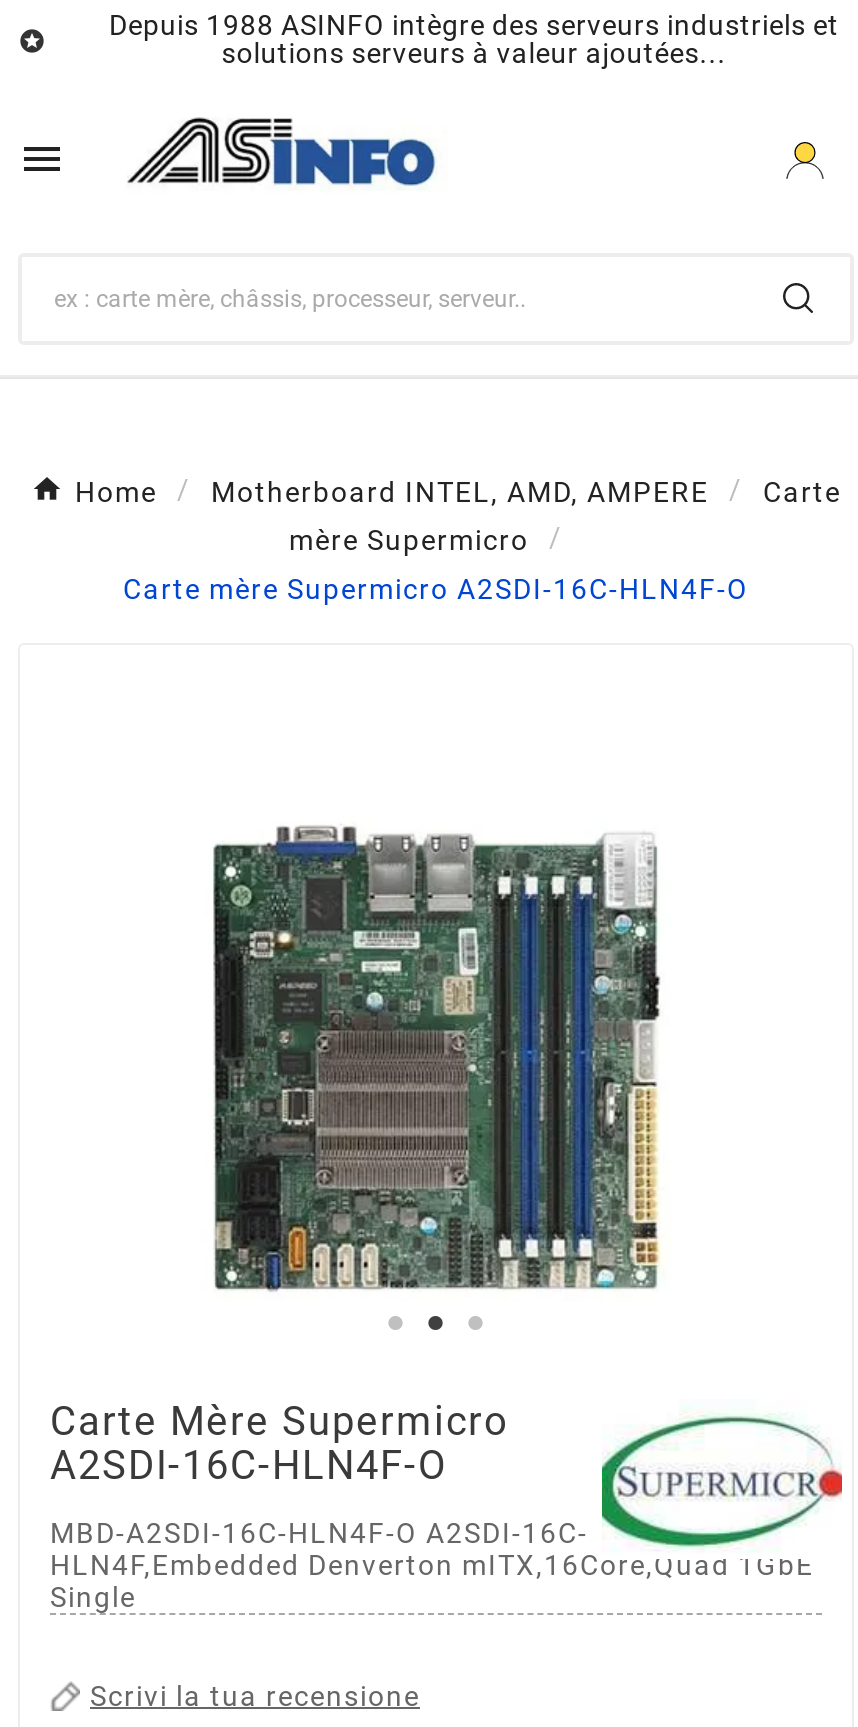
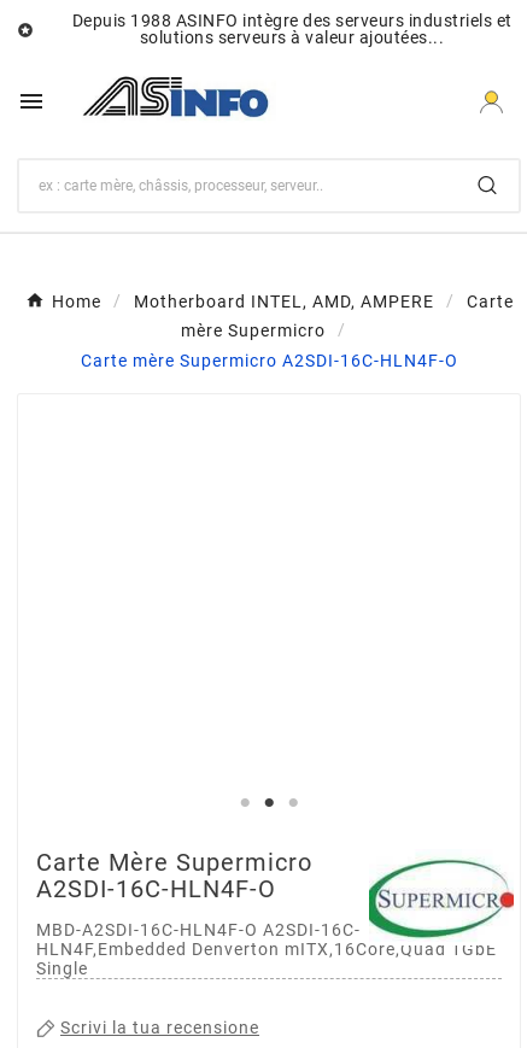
[212,825,662,1293] [image] -> none

